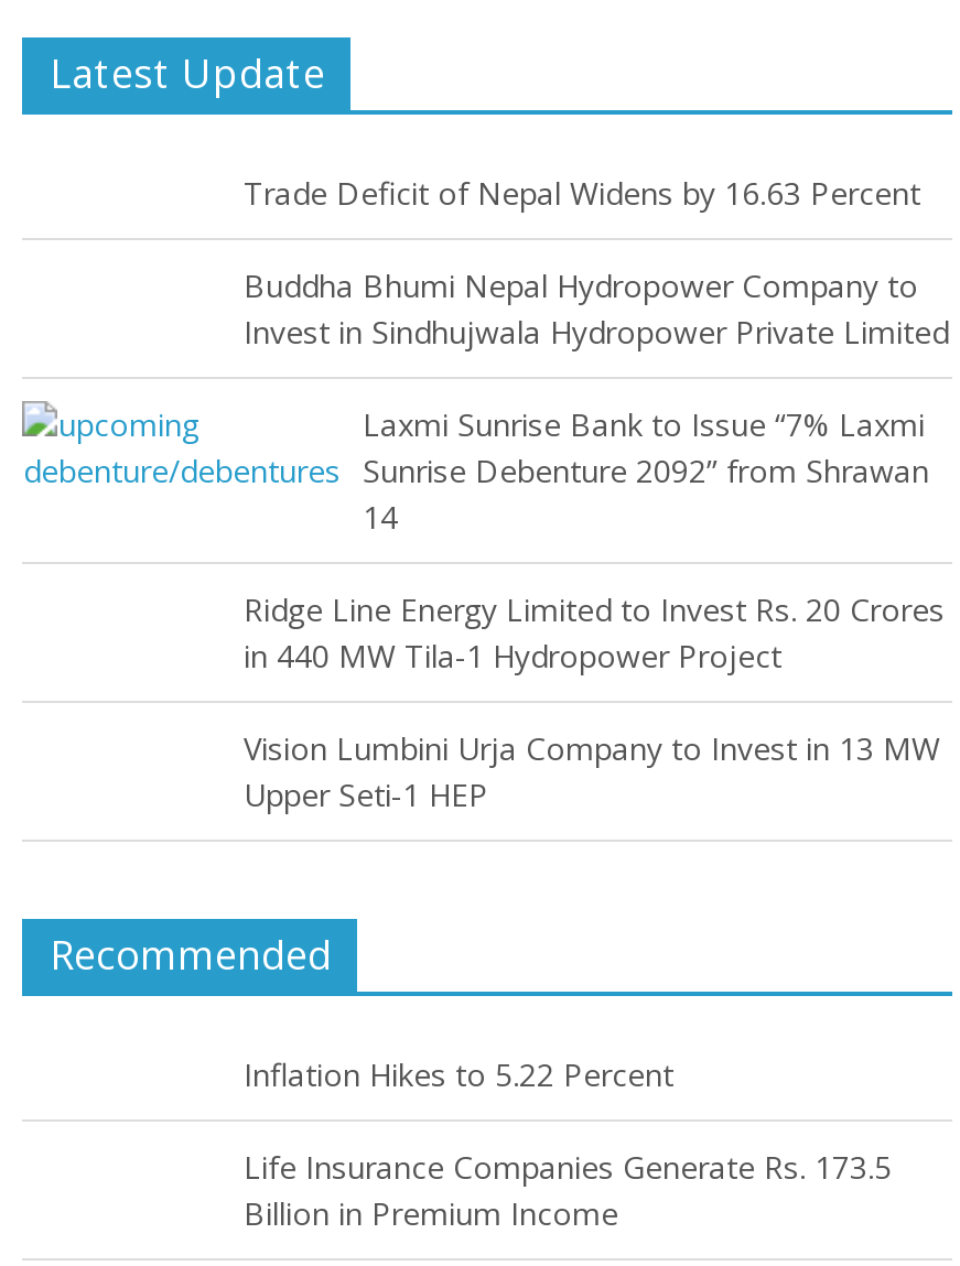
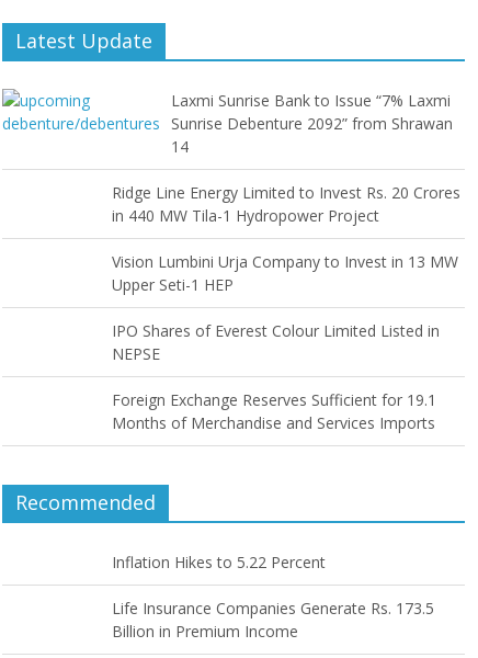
[243,173,949,353] Trade Deficit of Nepal Widens by 16.63 Percent | Buddha Bhumi Nepal Hydropower Company to | Invest in Sindhujwala Hydropower Private Limited -> none
moved [243,404,944,816] -> [112,90,461,295]: Laxmi Sunrise Bank to Issue “7% Laxmi | Sunrise Debenture 2092” from Shrawan | 14 | Ridge Line Energy Limited to Invest Rs. 20 Crores | in 440 MW Tila-1 Hydropower Project | Vision Lumbini Urja Company to Invest in 13 MW | Upper Seti-1 HEP
none -> [112,321,440,434] IPO Shares of Everest Colour Limited Listed in | NEPSE | Foreign Exchange Reserves Sufficient for 19.1 | Months of Merchandise and Services Imports

